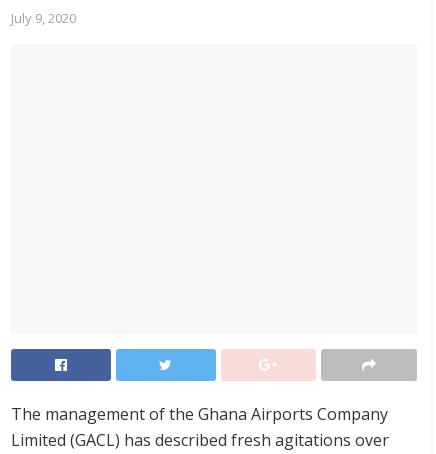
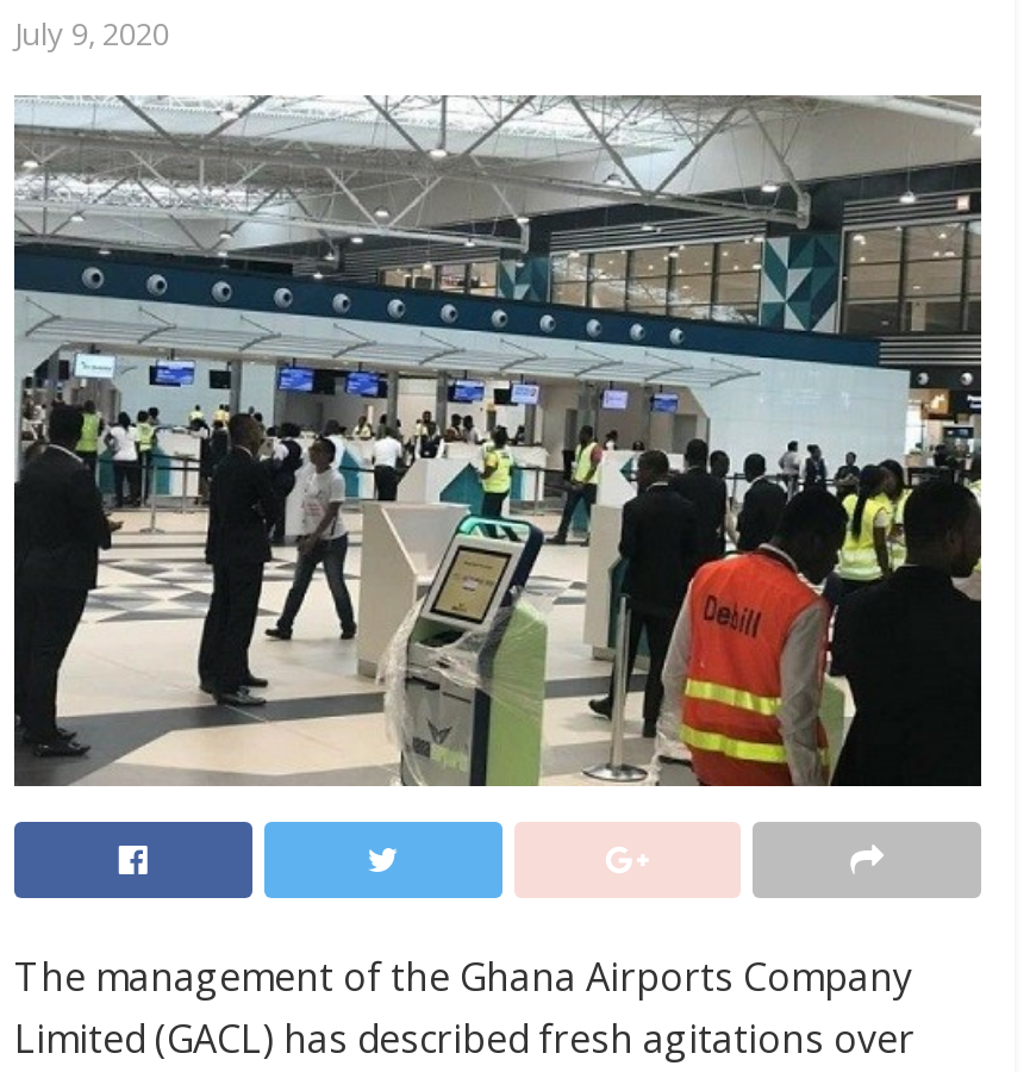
none -> [12,93,984,789] [image]

